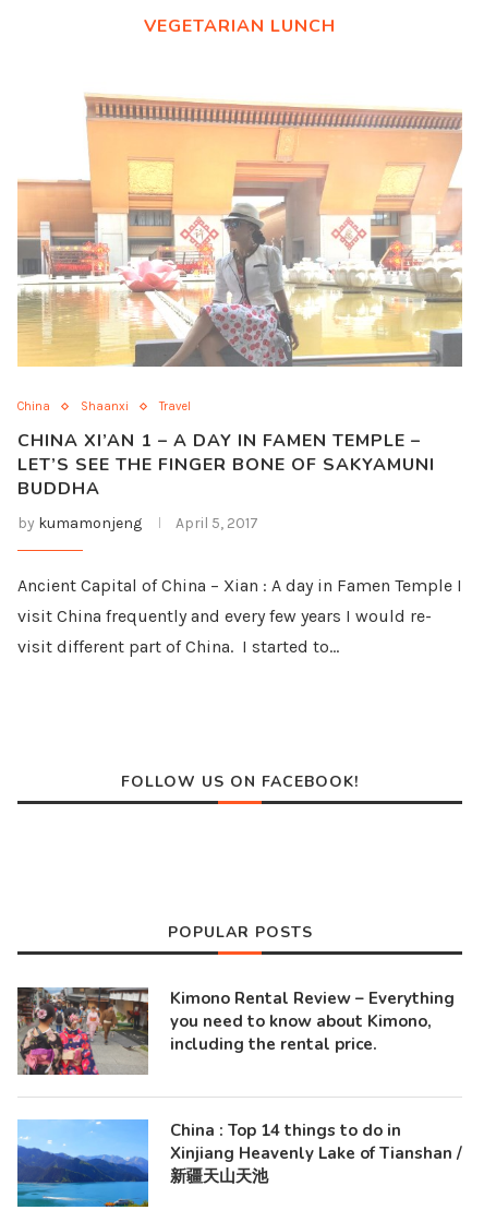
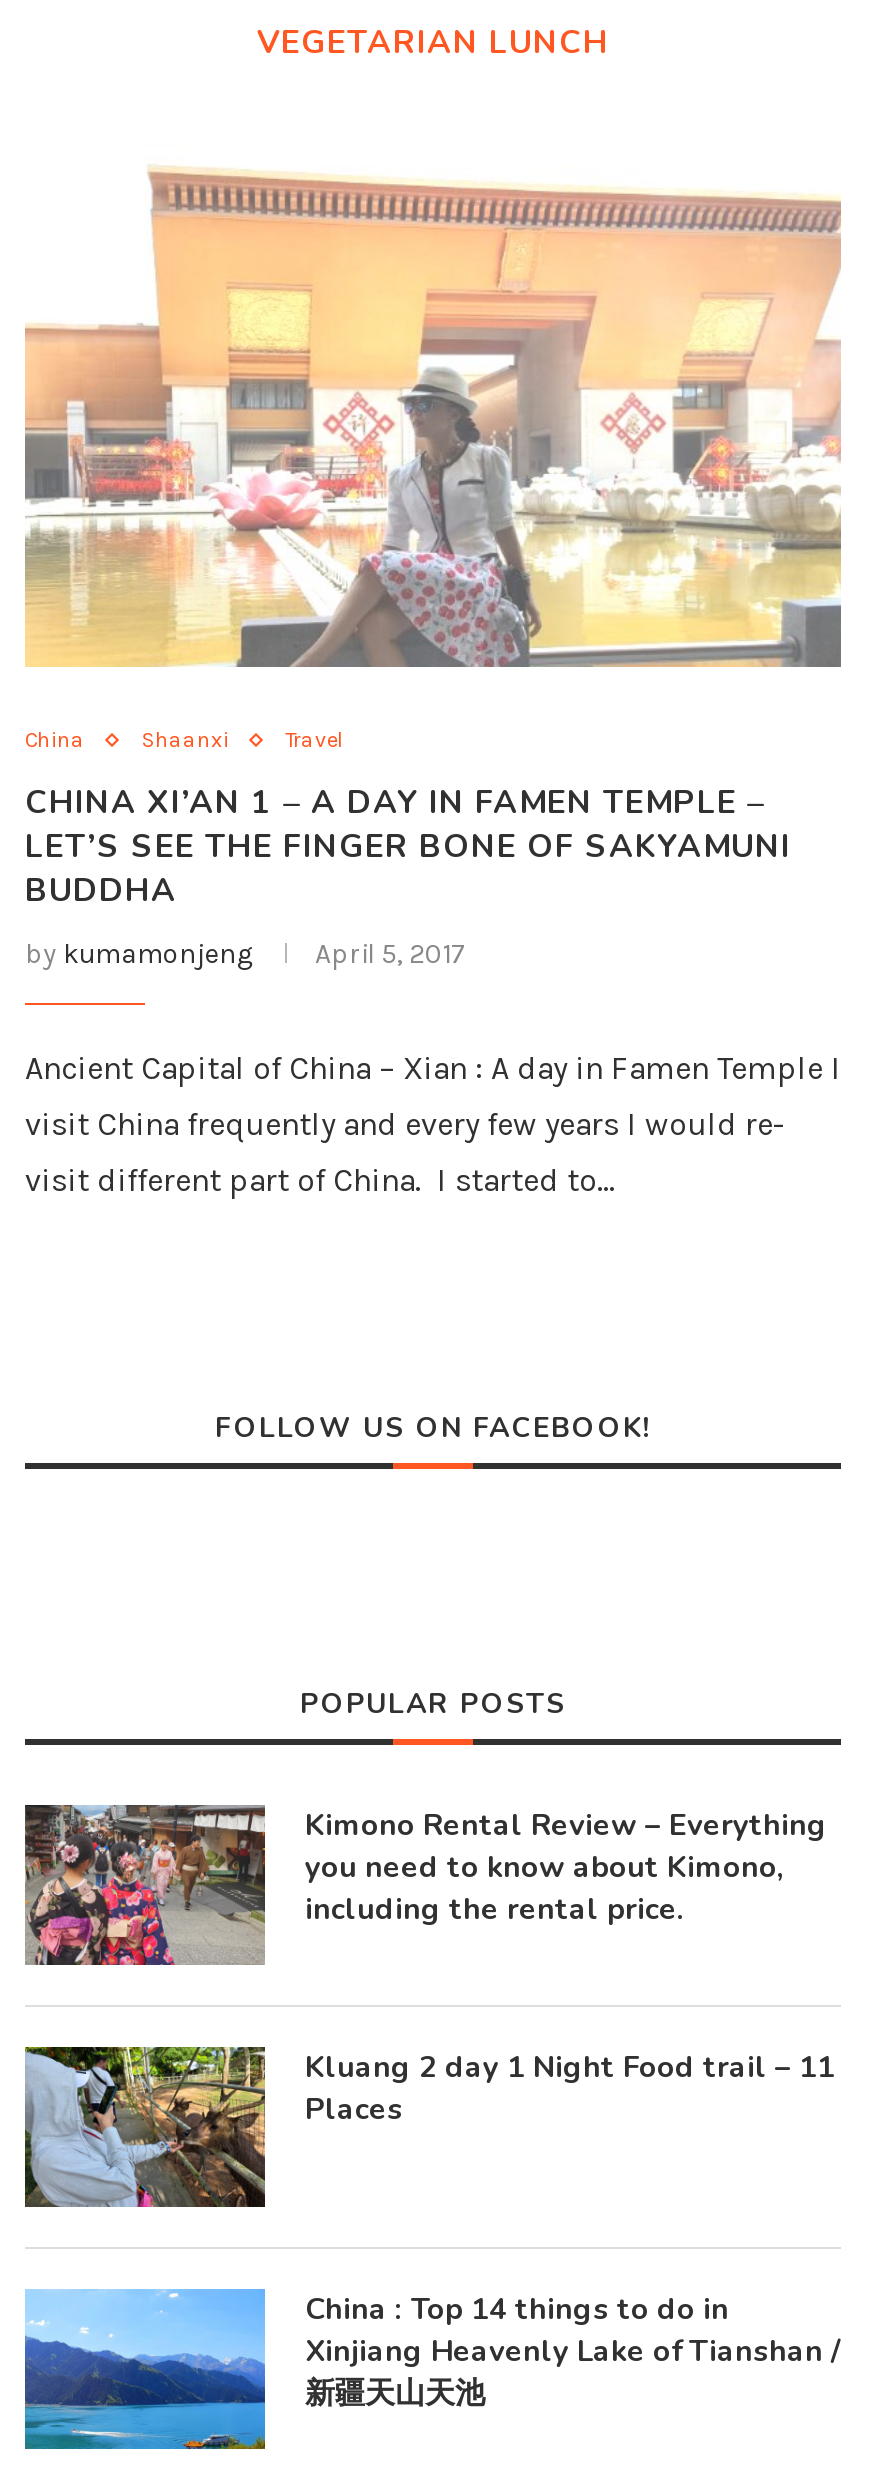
none -> [23,2045,835,2209] [image] | Kluang 2 day 1 Night Food trail – 11 | Places

